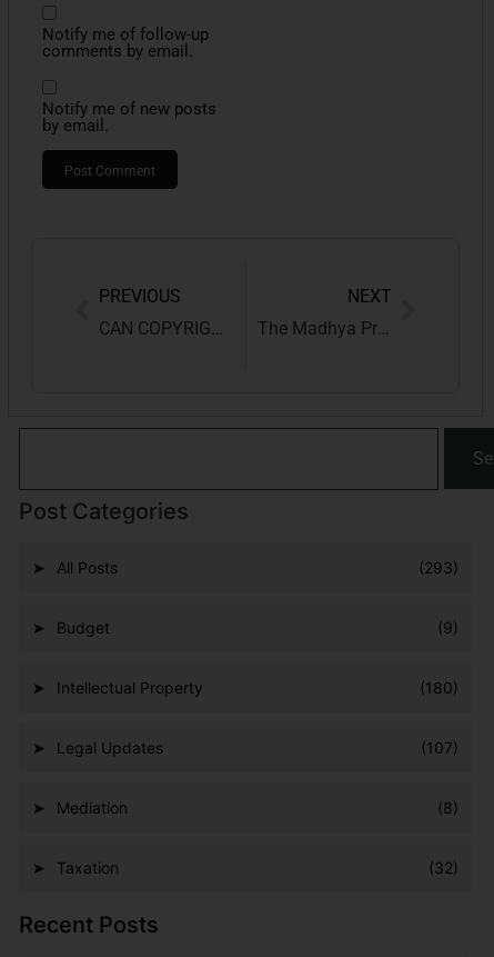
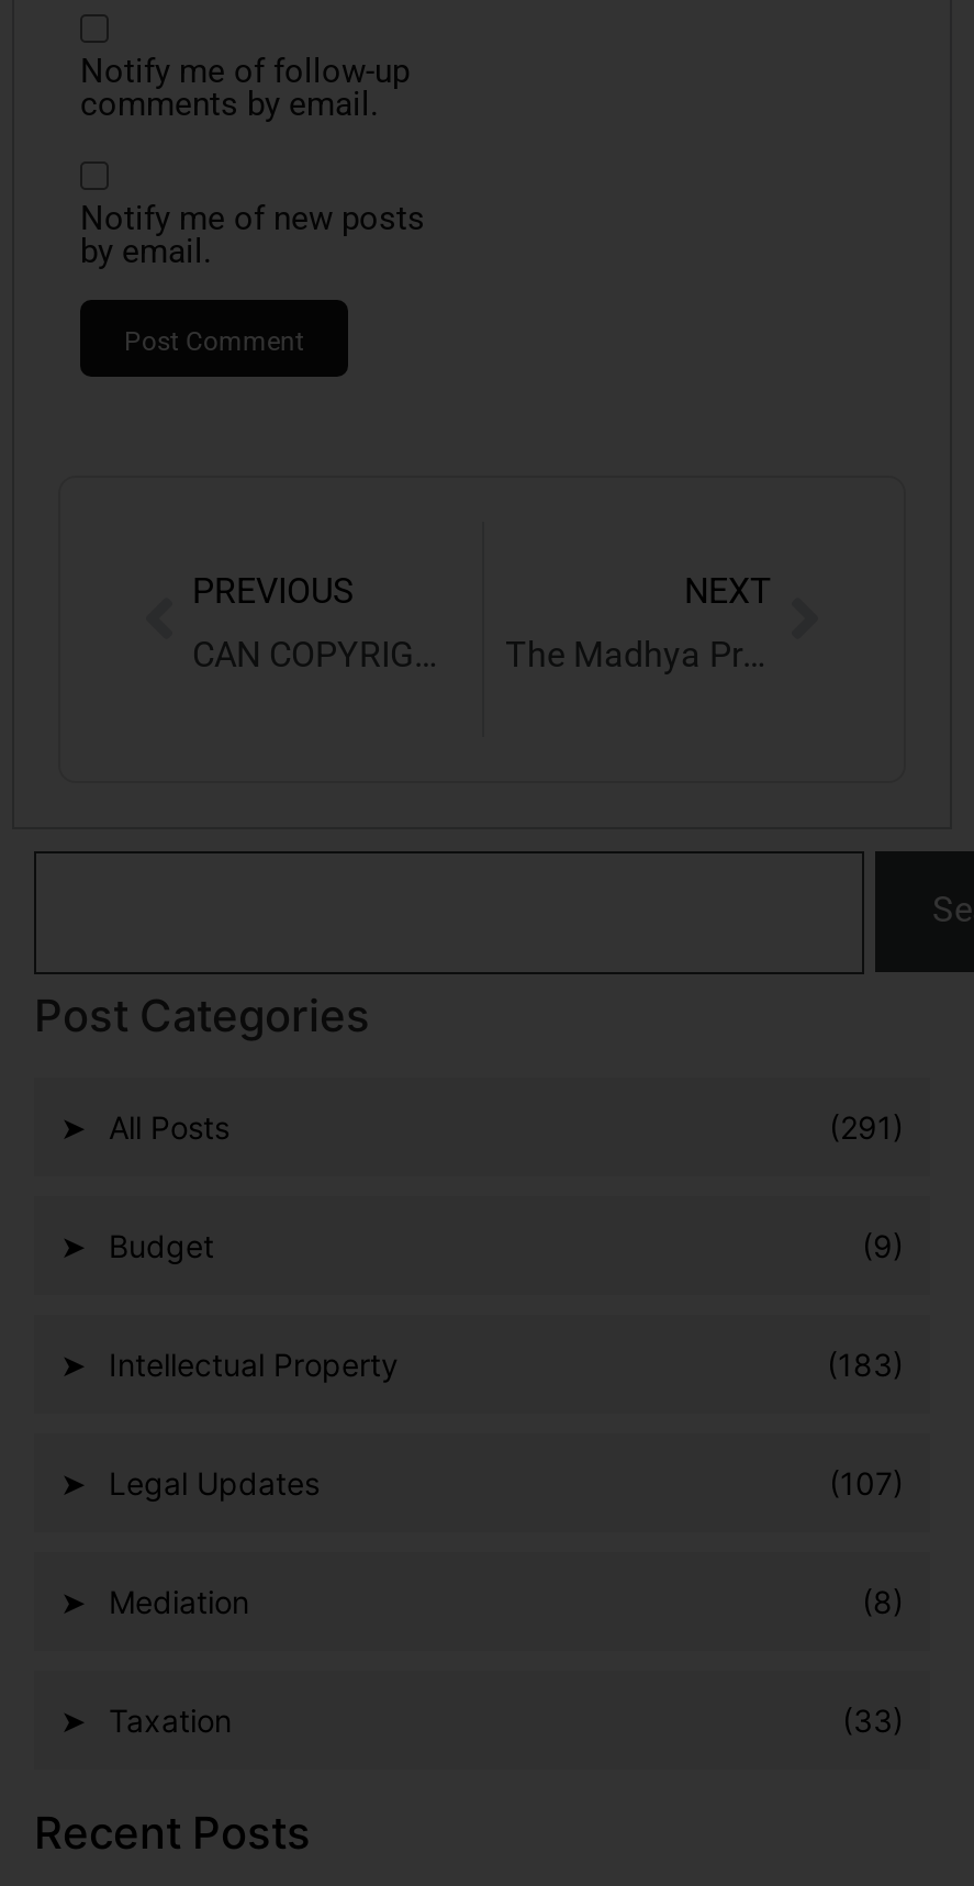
[419,558,458,577] (293) -> [829,1107,904,1144] (291)
[420,678,458,697] (180) -> [827,1344,904,1382] (183)
[429,859,458,877] (32) -> [842,1700,904,1737] (33)

